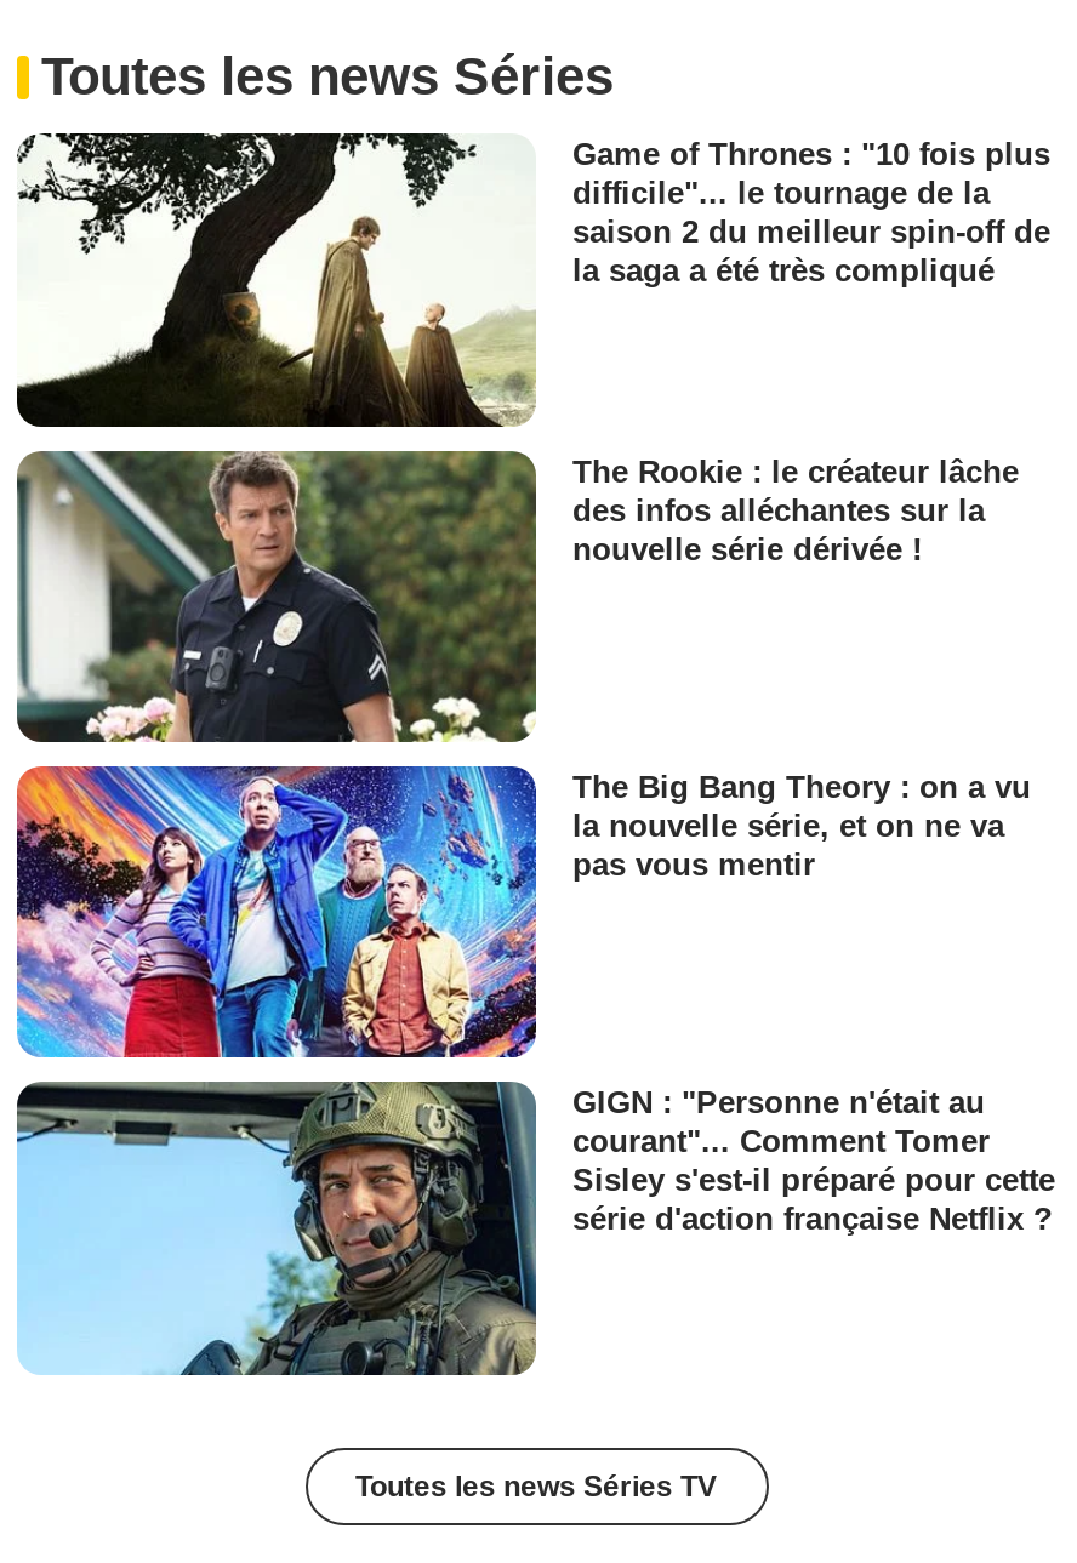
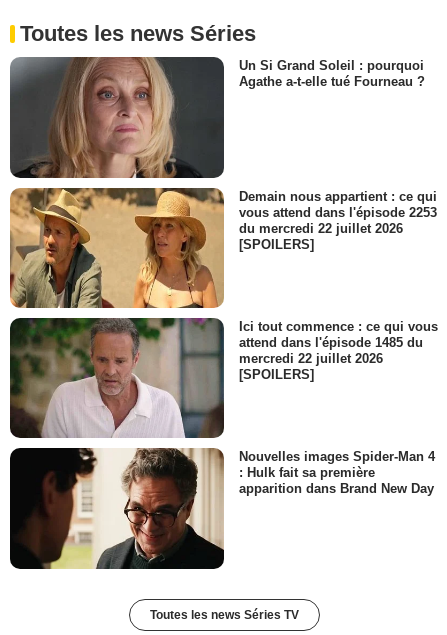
[17,131,1050,429] [image] | Game of Thrones : "10 fois plus | difficile"... le tournage de la | saison 2 du meilleur spin-off de | la saga a été très compliqué -> [9,56,425,179] [image] | Un Si Grand Soleil : pourquoi | Agathe a-t-elle tué Fourneau ?
[15,451,1019,745] [image] | The Rookie : le créateur lâche | des infos alléchantes sur la | nouvelle série dérivée ! -> [9,187,437,309] [image] | Demain nous appartient : ce qui | vous attend dans l'épisode 2253 | du mercredi 22 juillet 2026 | [SPOILERS]
[15,764,1031,1060] [image] | The Big Bang Theory : on a vu | la nouvelle série, et on ne va | pas vous mentir -> [9,317,438,439] [image] | Ici tout commence : ce qui vous | attend dans l'épisode 1485 du | mercredi 22 juillet 2026 | [SPOILERS]
[15,1079,1055,1377] [image] | GIGN : "Personne n'était au | courant"... Comment Tomer | Sisley s'est-il préparé pour cette | série d'action française Netflix ? -> [9,447,435,570] [image] | Nouvelles images Spider-Man 4 | : Hulk fait sa première | apparition dans Brand New Day

